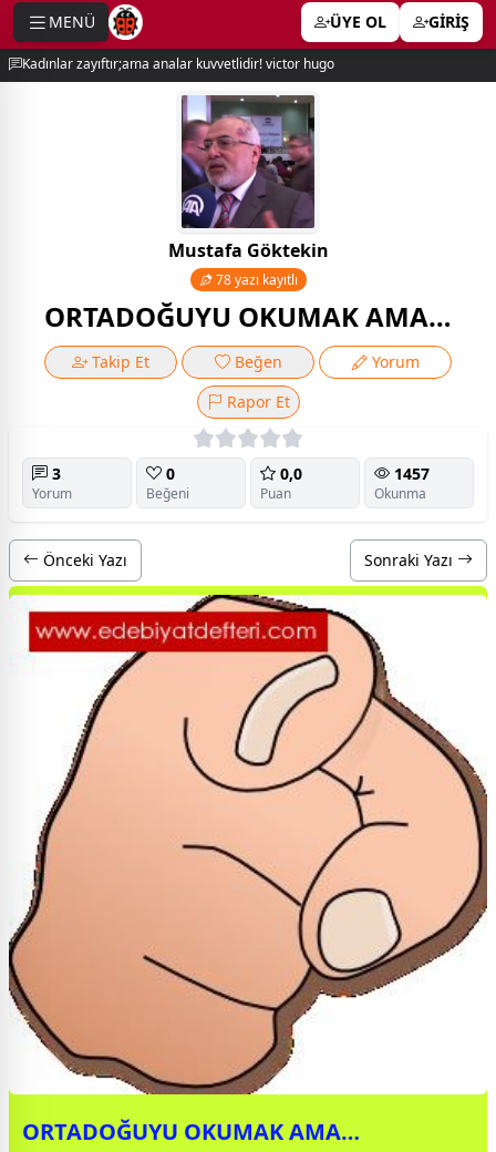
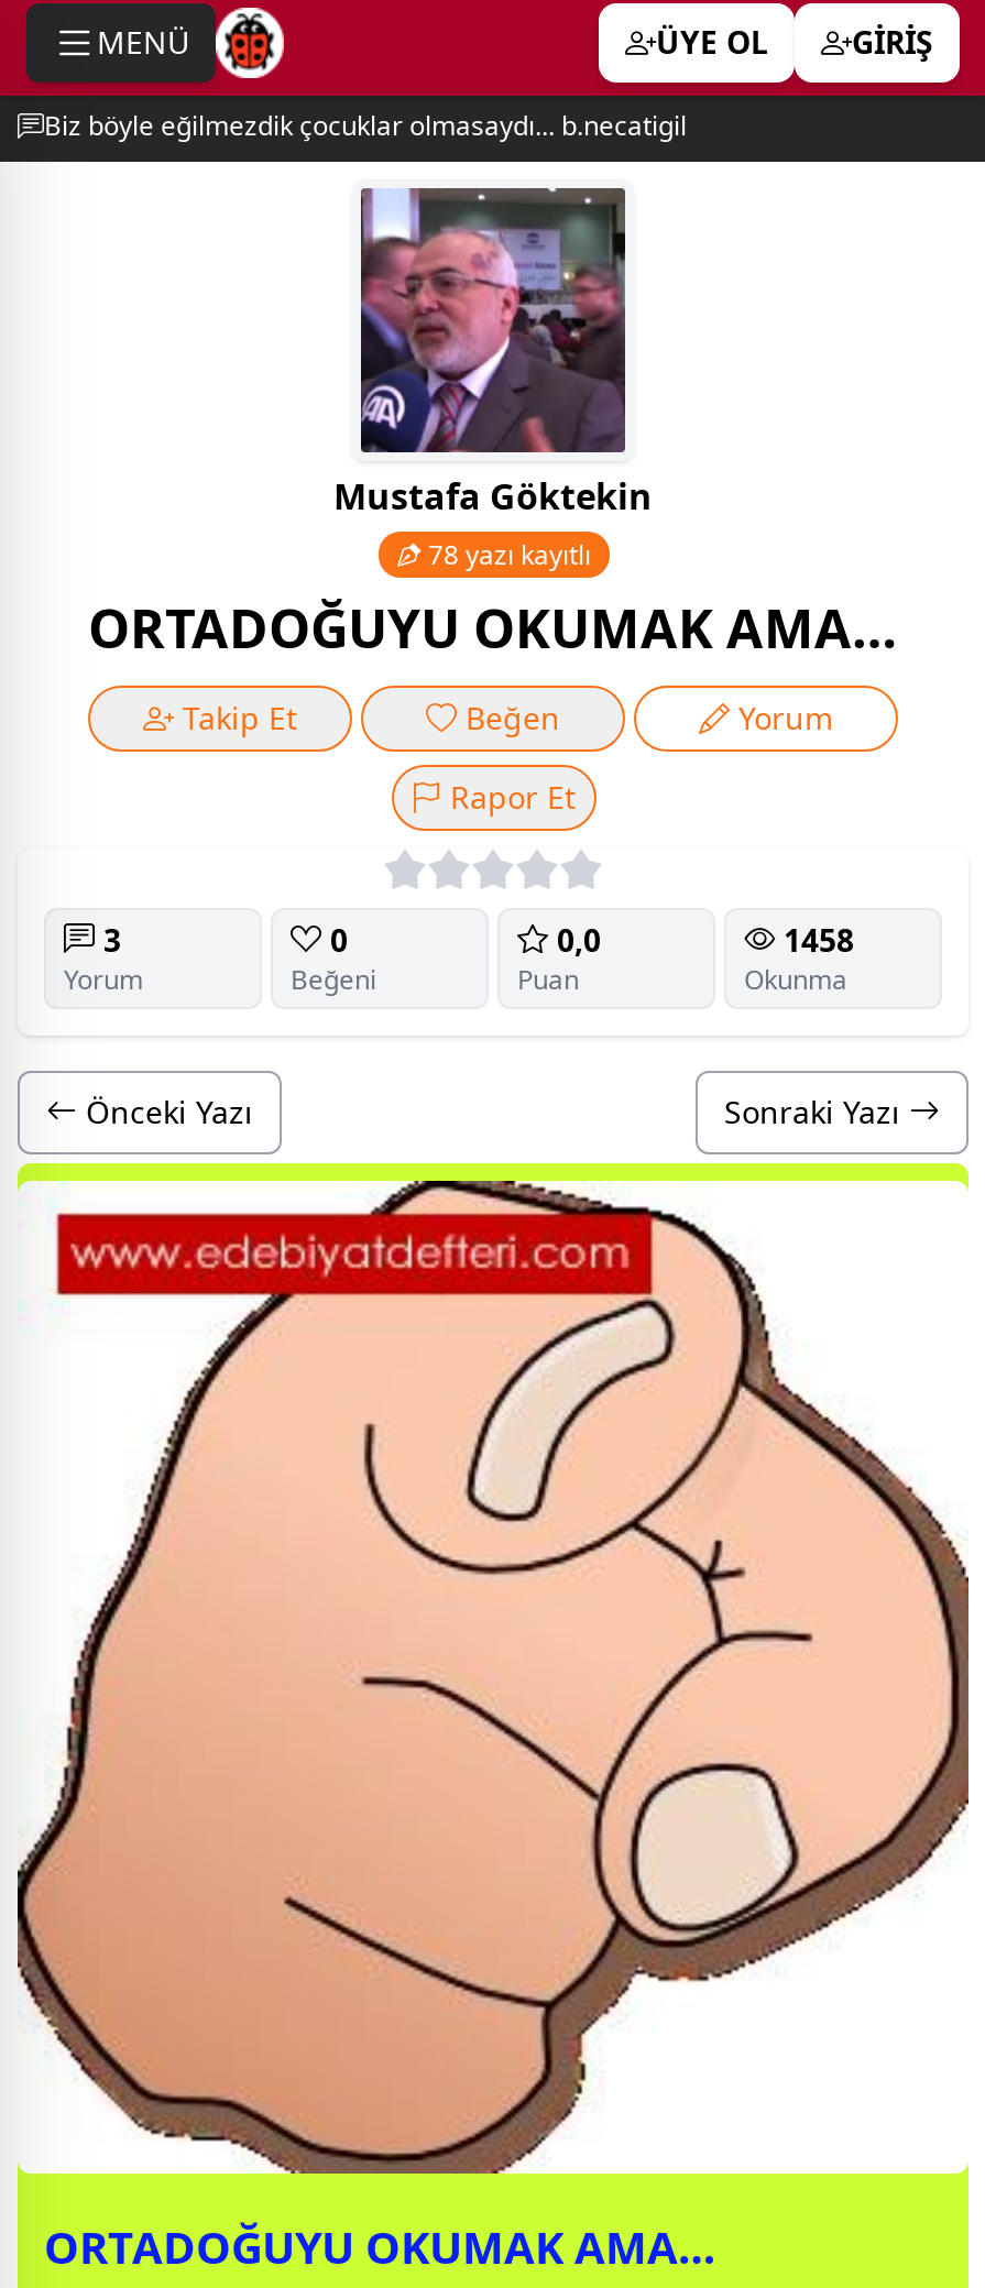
[22,54,334,73] Kadınlar zayıftır;ama analar kuvvetlidir! victor hugo -> [44,107,687,144] Biz böyle eğilmezdik çocuklar olmasaydı... b.necatigil
[390,463,430,484] 1457 -> [775,918,854,960] 1458

